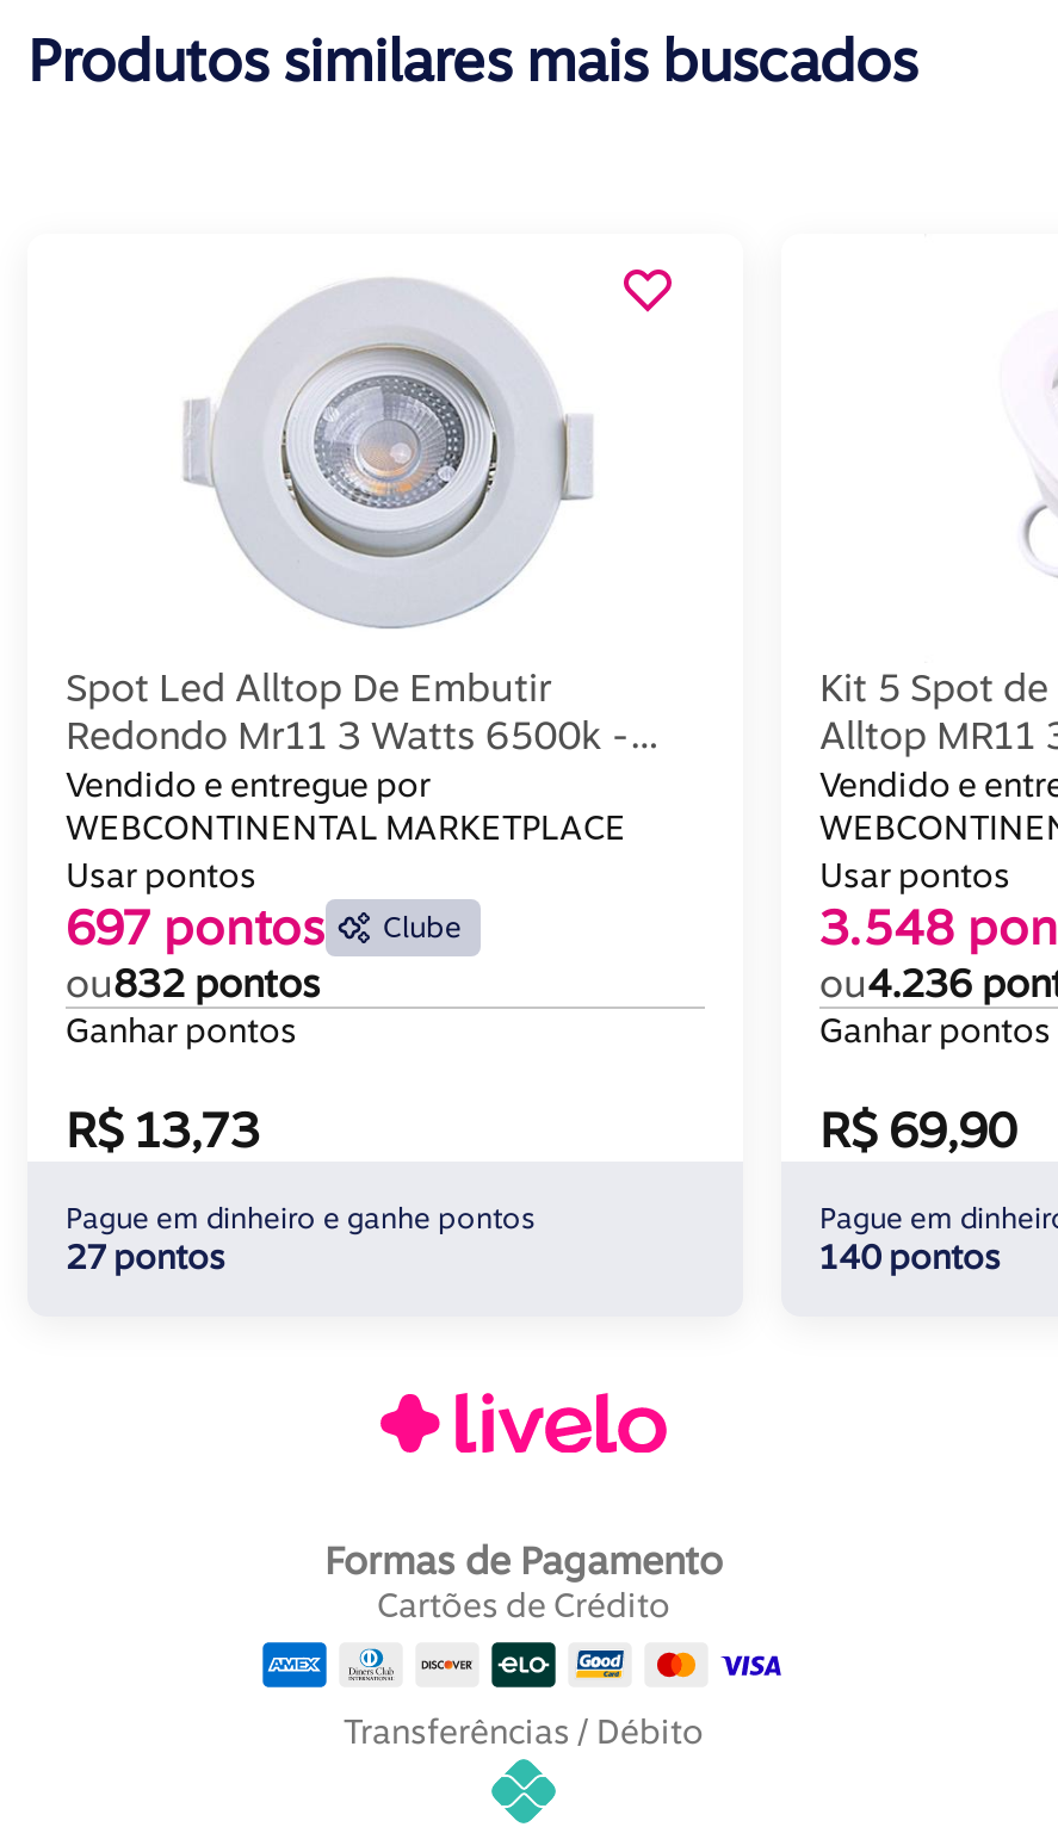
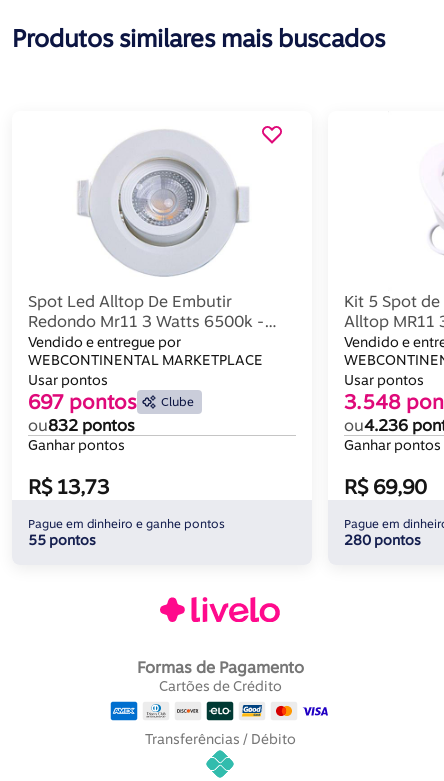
[66,1235,225,1276] 27 pontos -> [28,531,96,548] 55 pontos
[819,1235,1001,1276] 140 pontos -> [344,531,421,548] 280 pontos

